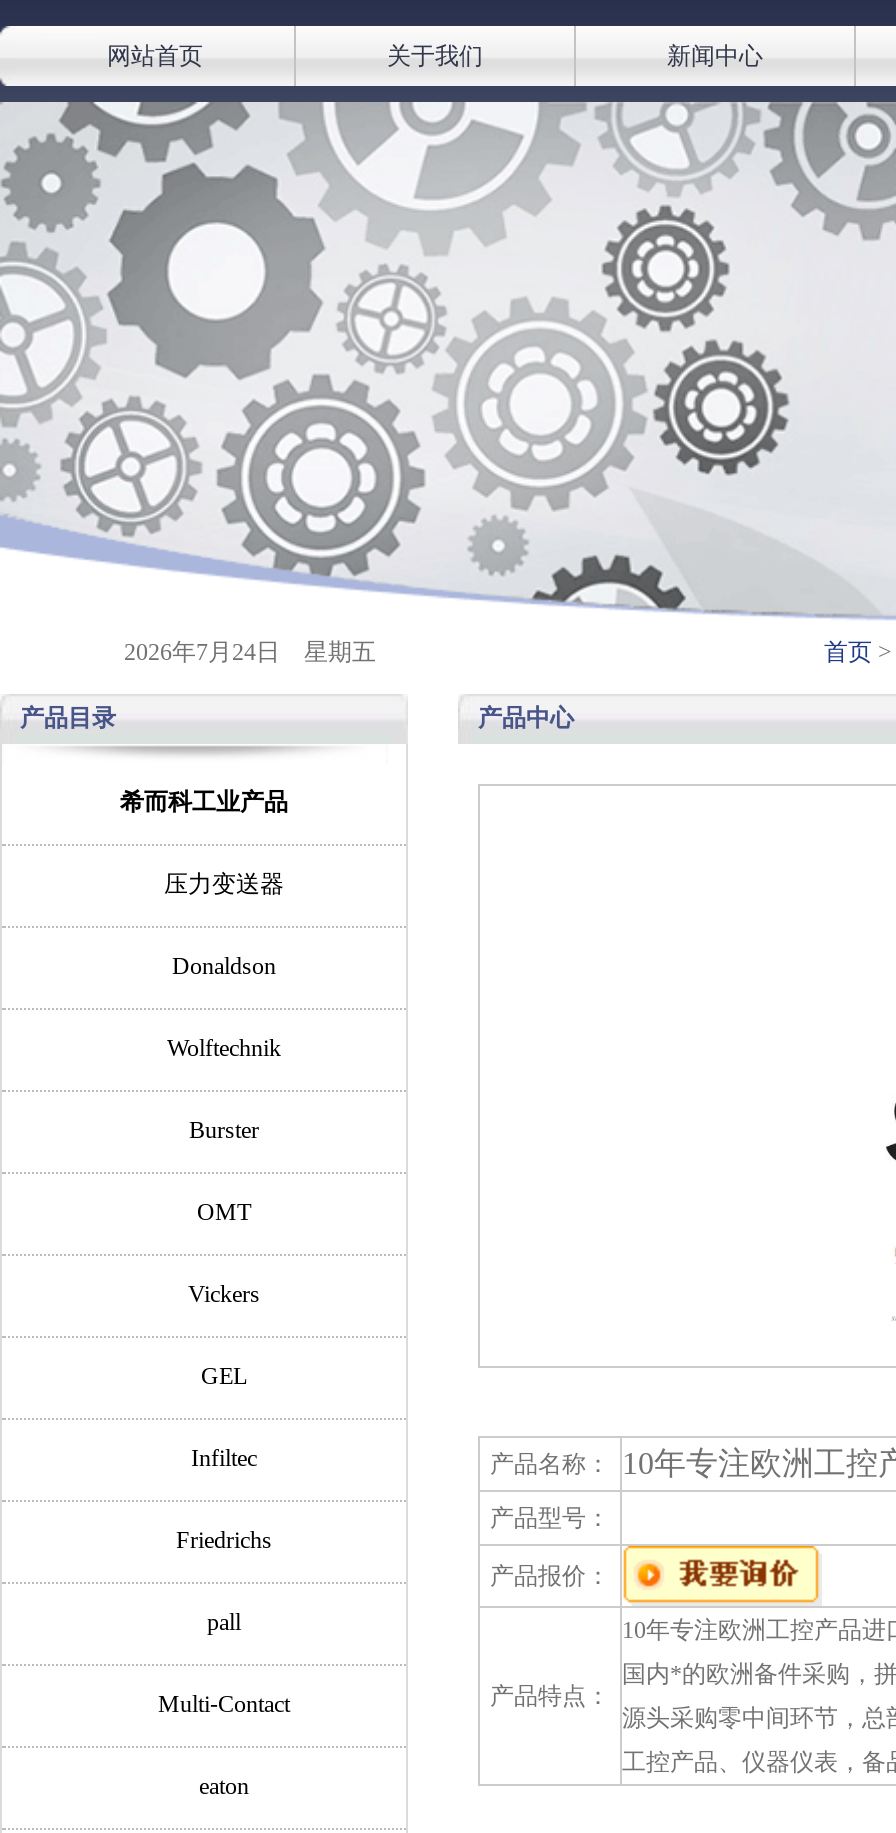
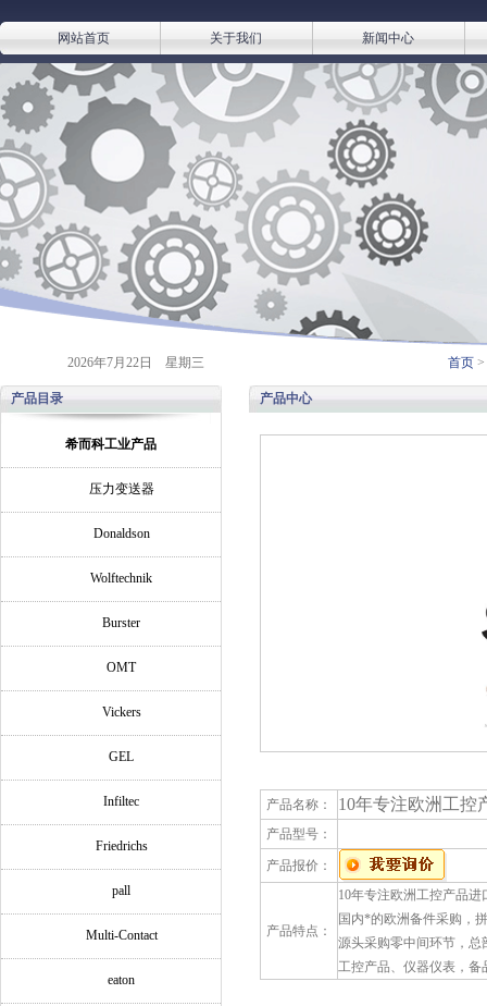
[124,638,376,666] 2026年7月24日 星期五 -> [67,355,204,370] 2026年7月22日 星期三

